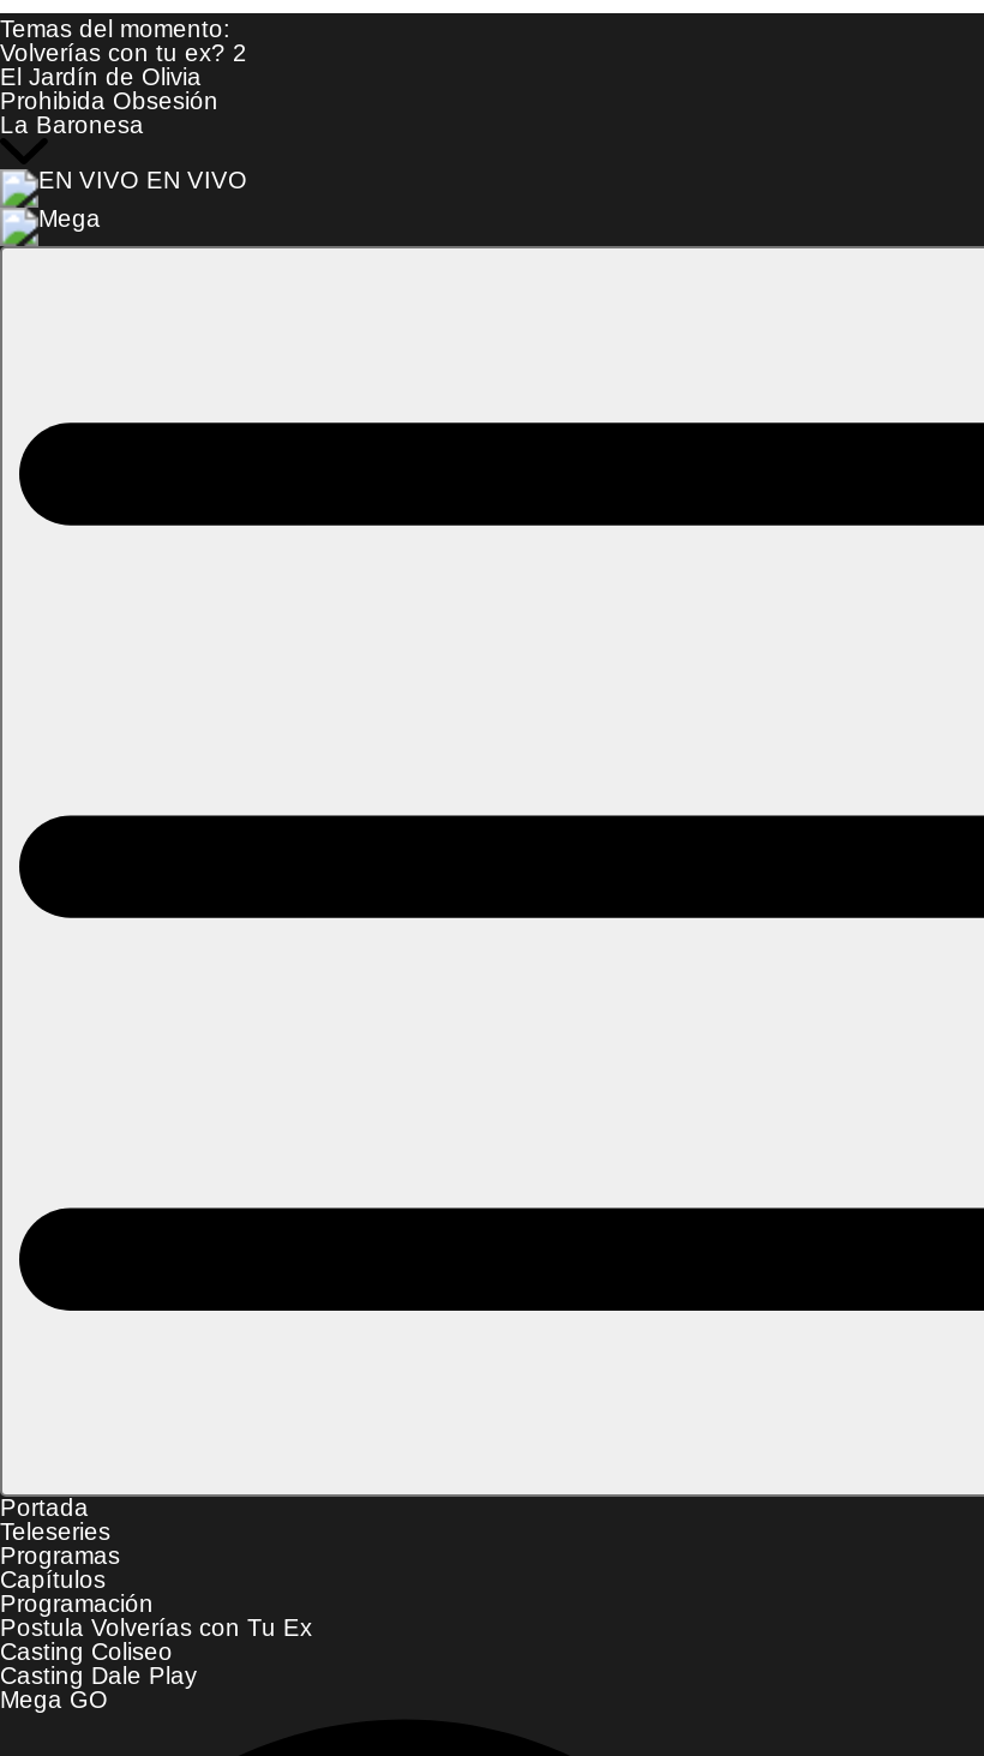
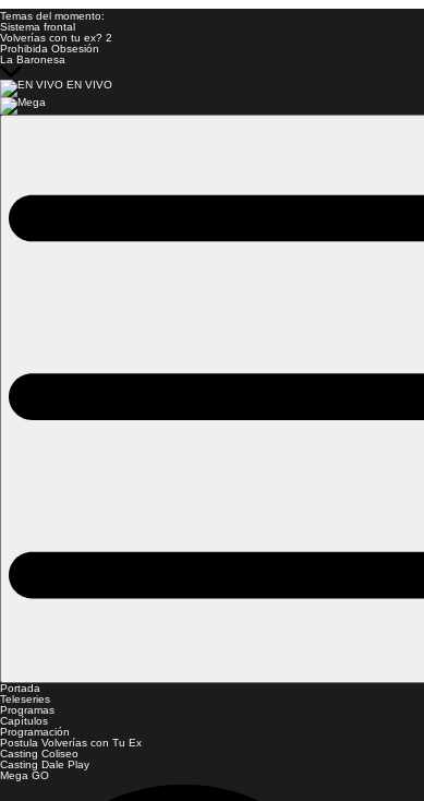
none -> [0,21,75,33] Sistema frontal
[0,64,202,90] El Jardín de Olivia -> none

